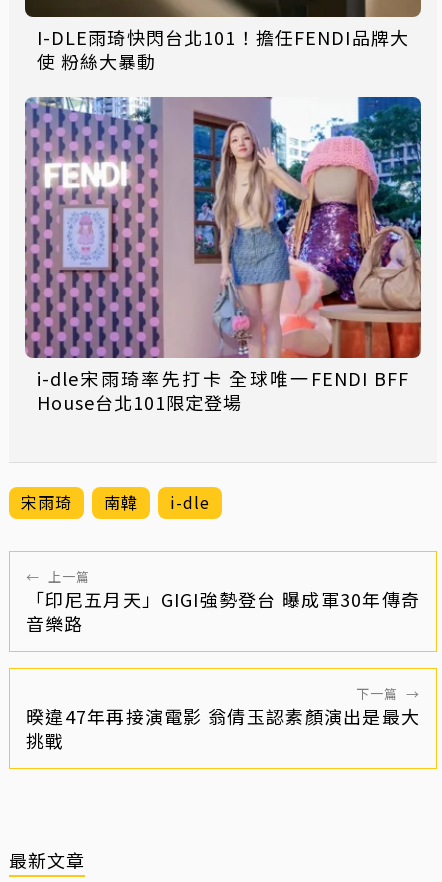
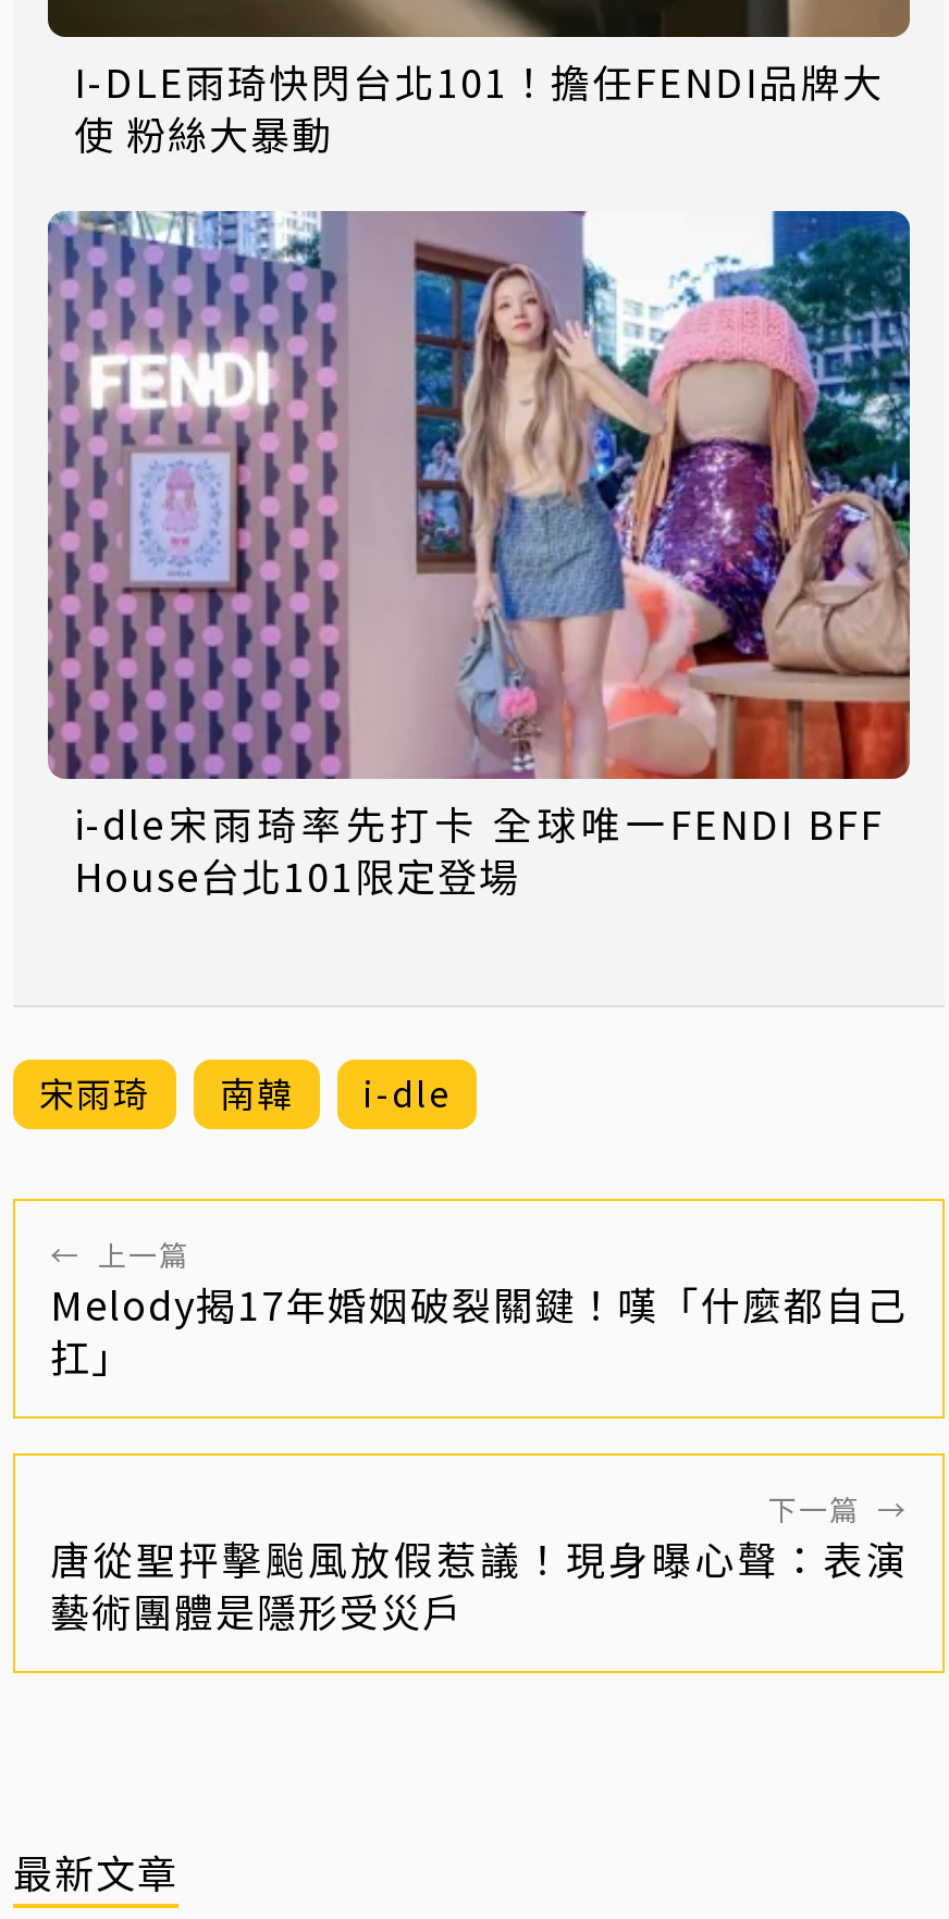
[26,586,420,636] 「印尼五月天」GIGI強勢登台 曝成軍30年傳奇 | 音樂路 -> [50,1275,908,1384] Melody揭17年婚姻破裂關鍵！嘆「什麼都自己 | 扛」
[26,703,420,753] 暌違47年再接演電影 翁倩玉認素顏演出是最大 | 挑戰 -> [50,1530,908,1639] 唐從聖抨擊颱風放假惹議！現身曝心聲：表演 | 藝術團體是隱形受災戶

